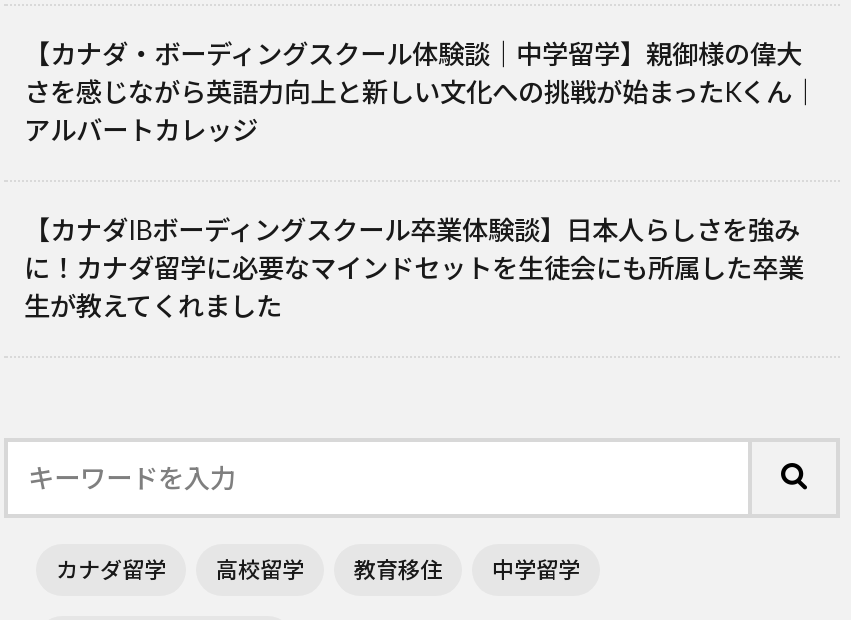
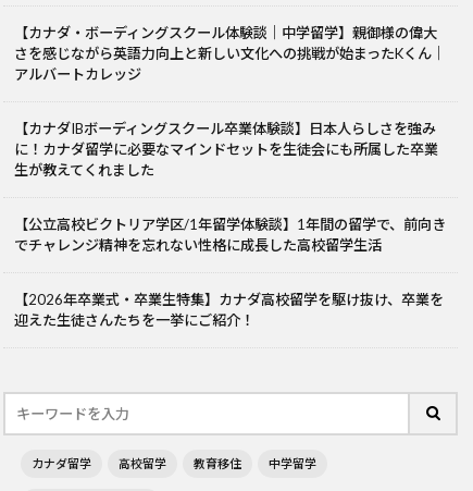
none -> [14,216,446,329] 【公立高校ビクトリア学区/1年留学体験談】1年間の留学で、前向き | でチャレンジ精神を忘れない性格に成長した高校留学生活 | 【2026年卒業式・卒業生特集】カナダ高校留学を駆け抜け、卒業を | 迎えた生徒さんたちを一挙にご紹介！

